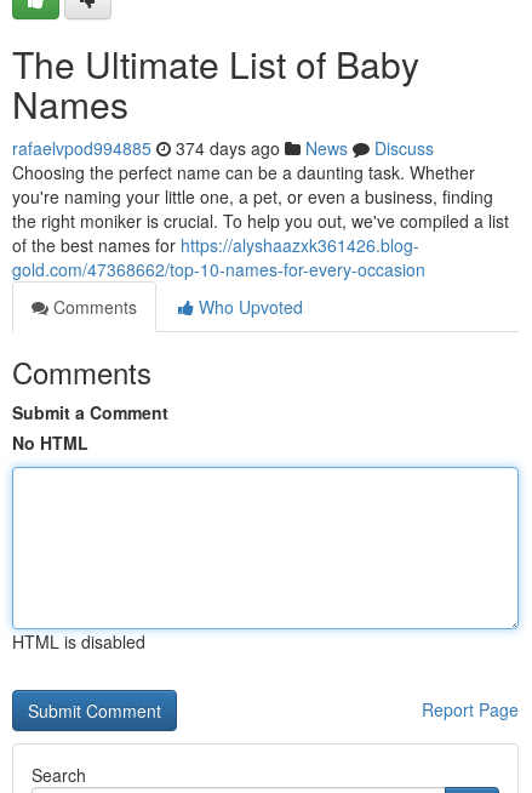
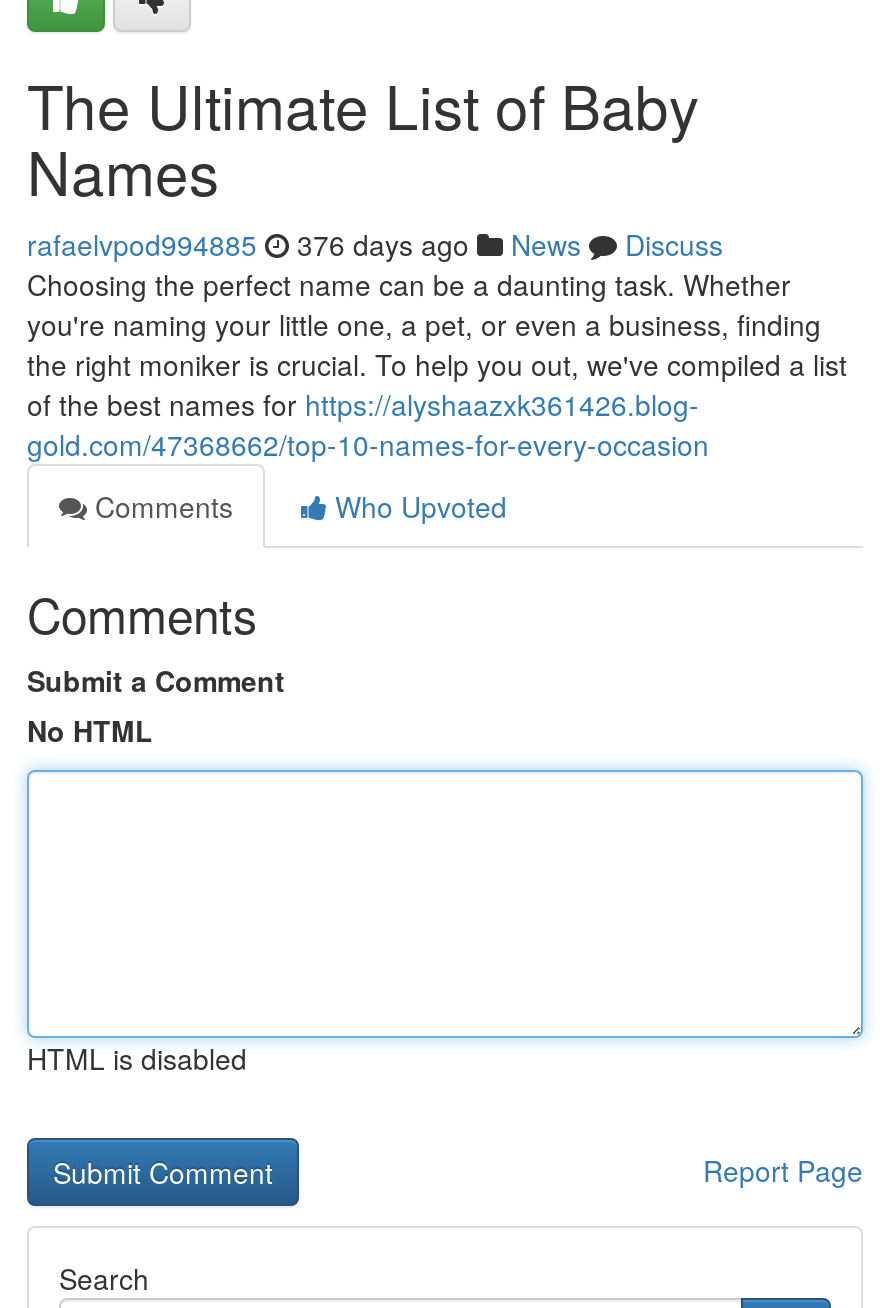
[12,136,434,160] rafaelvpod994885 374 days ago News Discuss -> [27,224,723,264] rafaelvpod994885 376 days ago News Discuss

